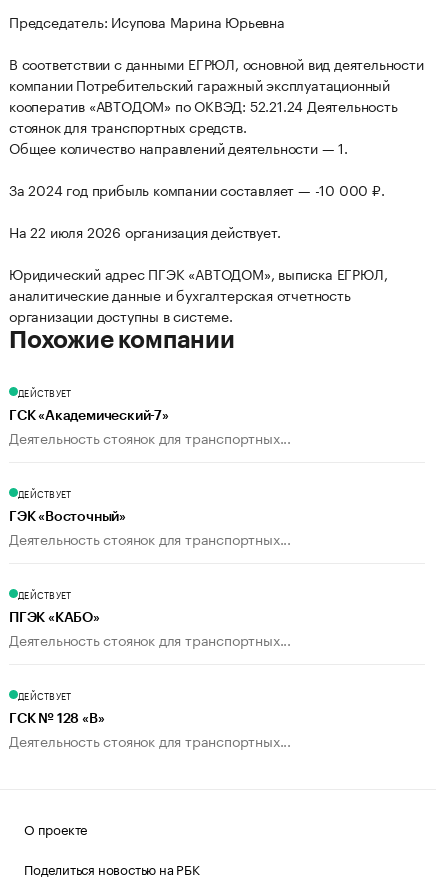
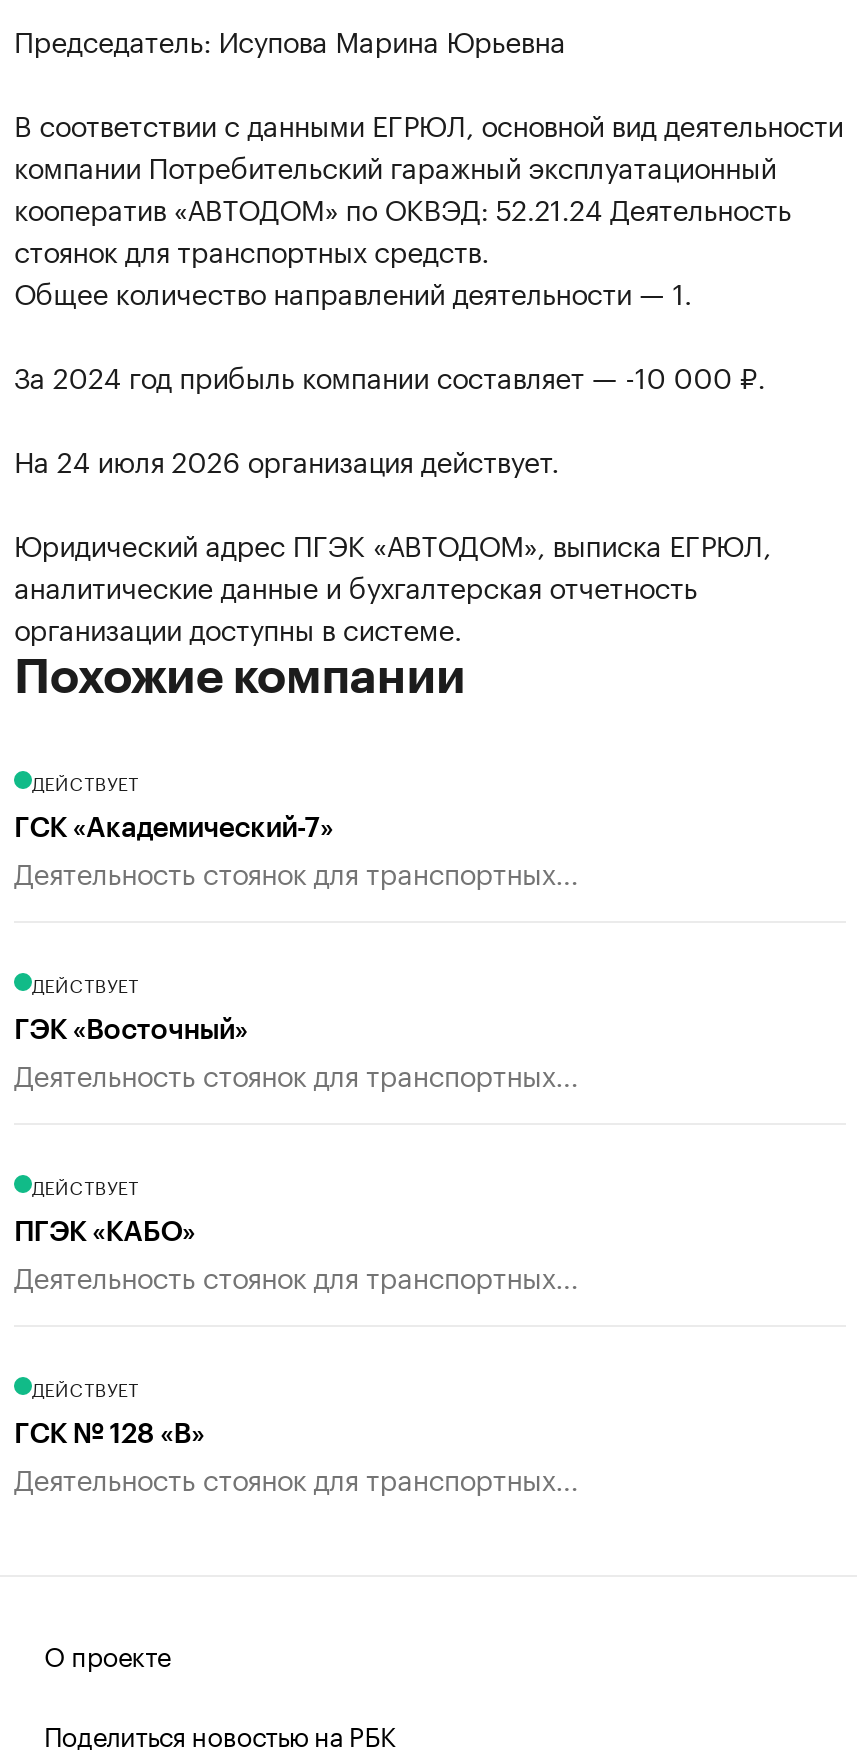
[9,220,280,242] На 22 июля 2026 организация действует. -> [14,438,559,482] На 24 июля 2026 организация действует.

